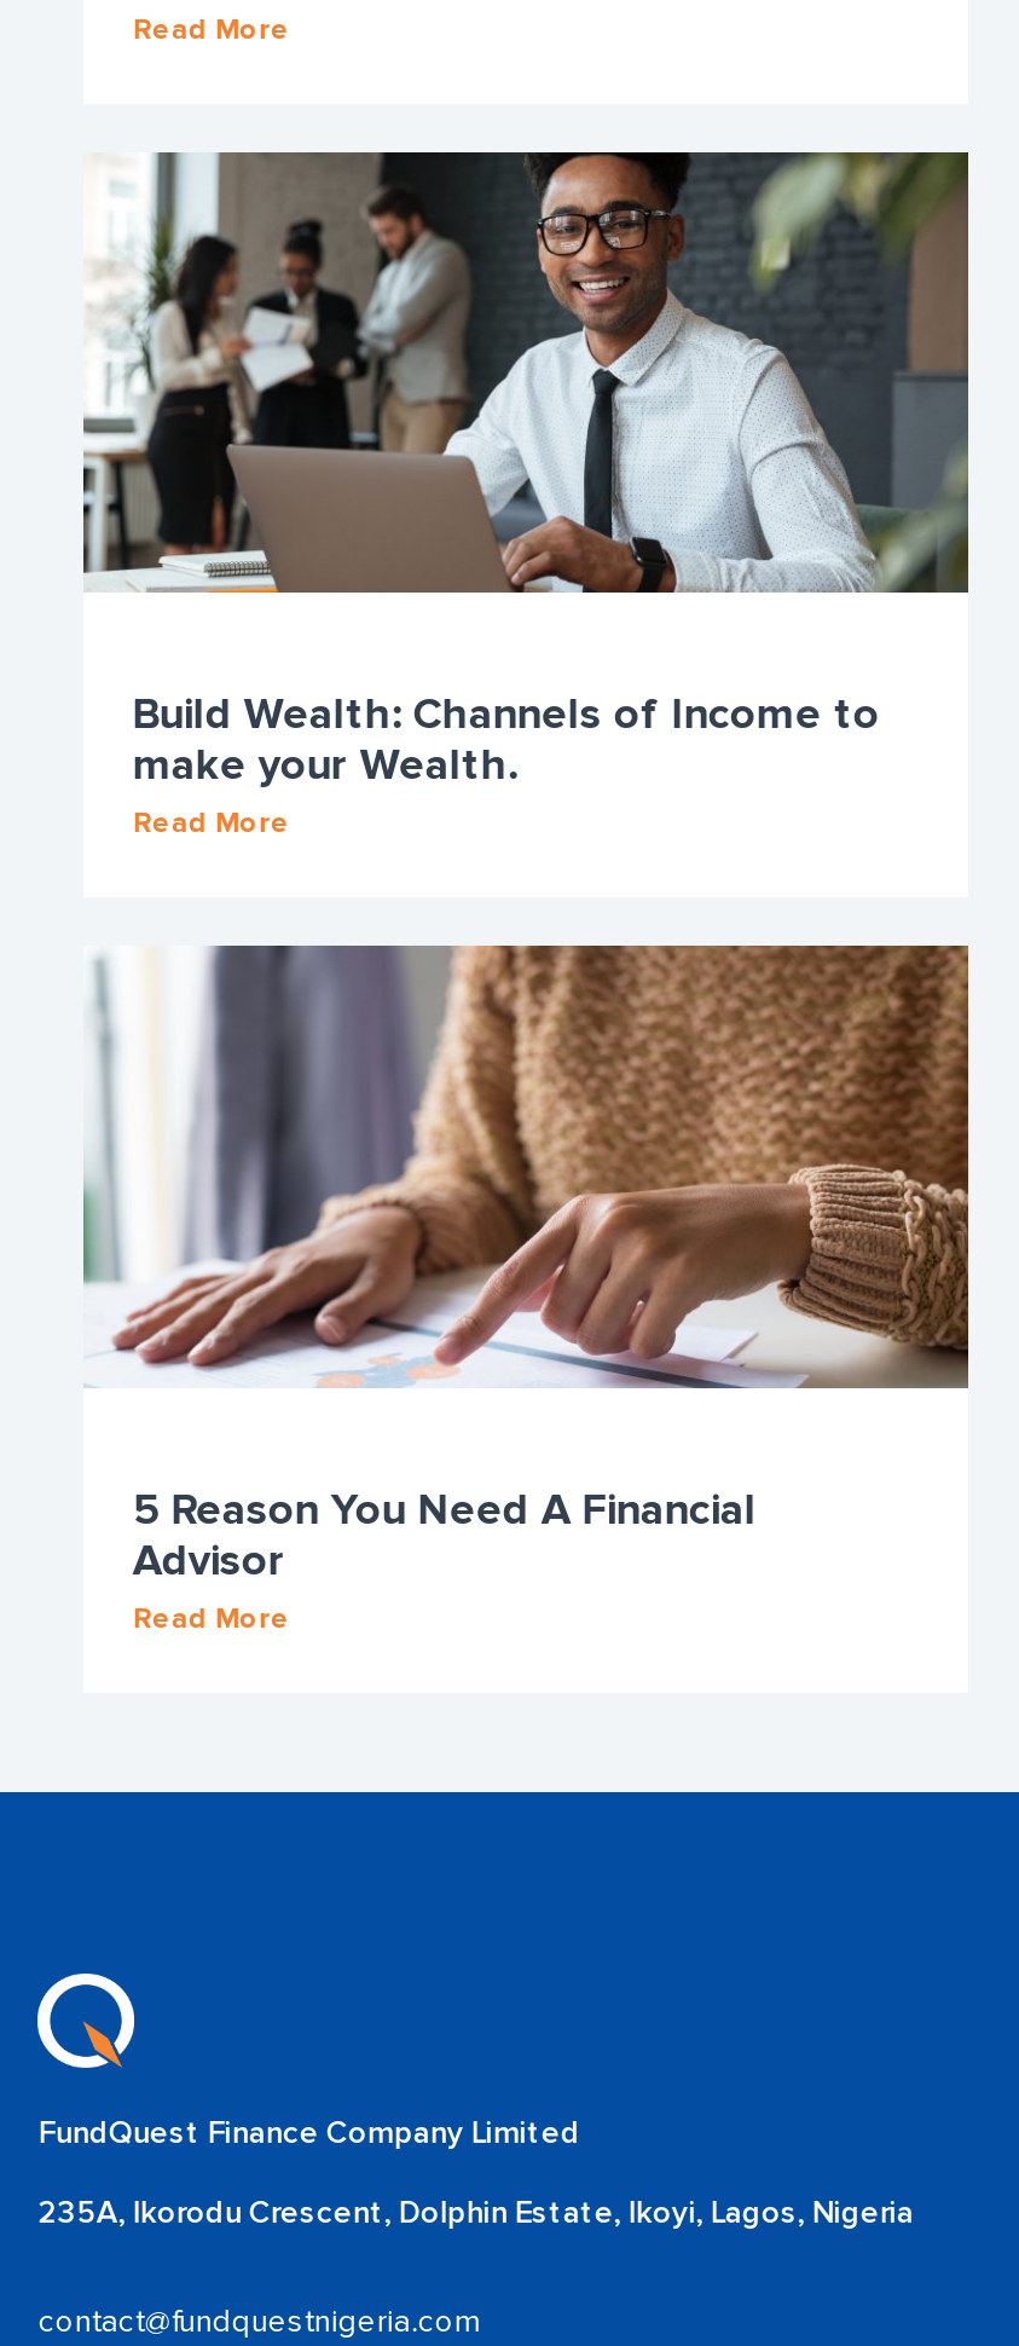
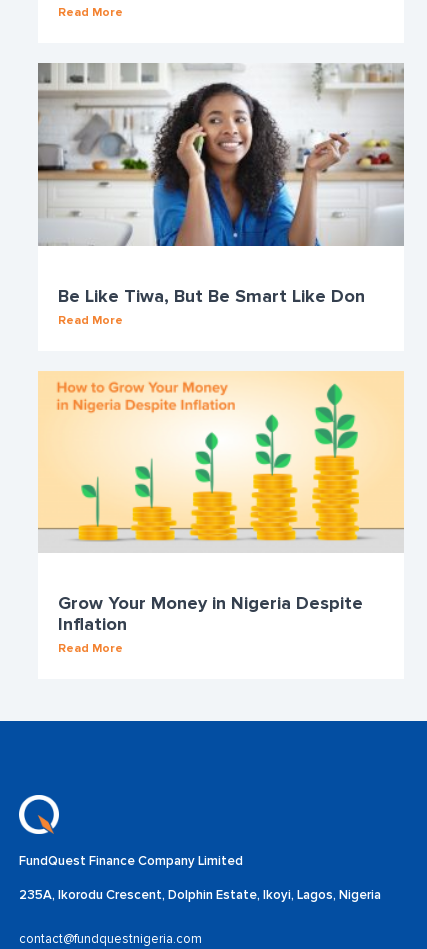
[83,150,968,792] [image] | Build Wealth: Channels of Income to | make your Wealth. -> [37,62,404,306] [image] | Be Like Tiwa, But Be Smart Like Don
[81,943,971,1391] [image] -> [38,370,404,552] [image]
[133,1483,756,1587] 5 Reason You Need A Financial | Advisor -> [58,592,363,635] Grow Your Money in Nigeria Despite | Inflation

